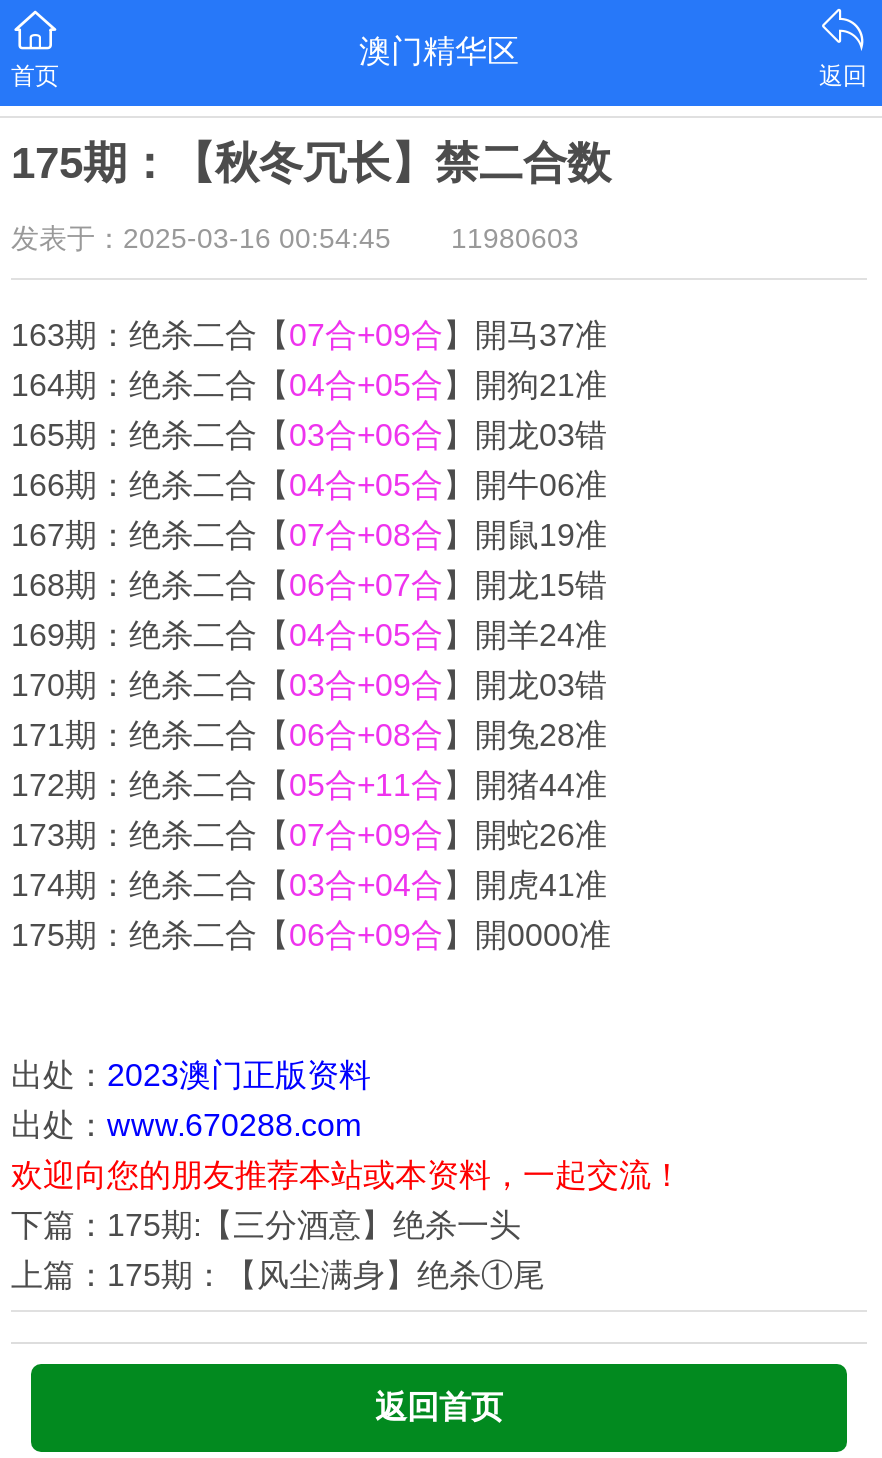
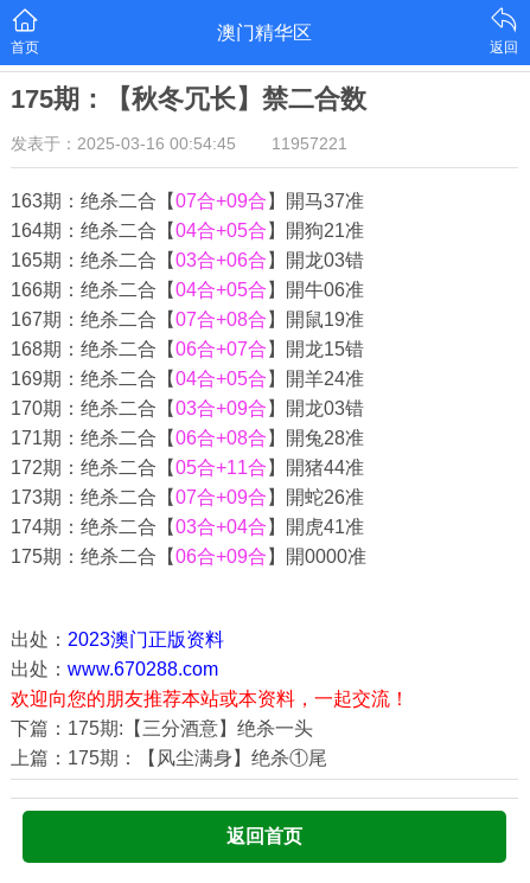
[11,222,579,254] 发表于：2025-03-16 00:54:45 11980603 -> [11,134,347,153] 发表于：2025-03-16 00:54:45 11957221

